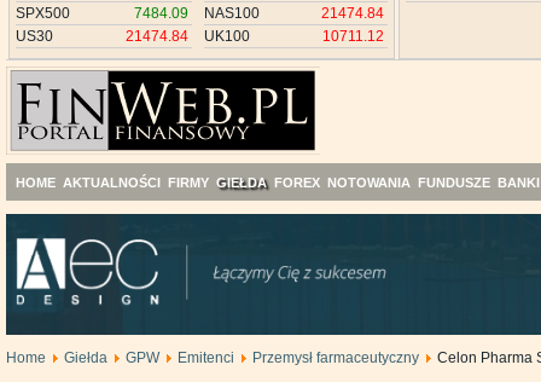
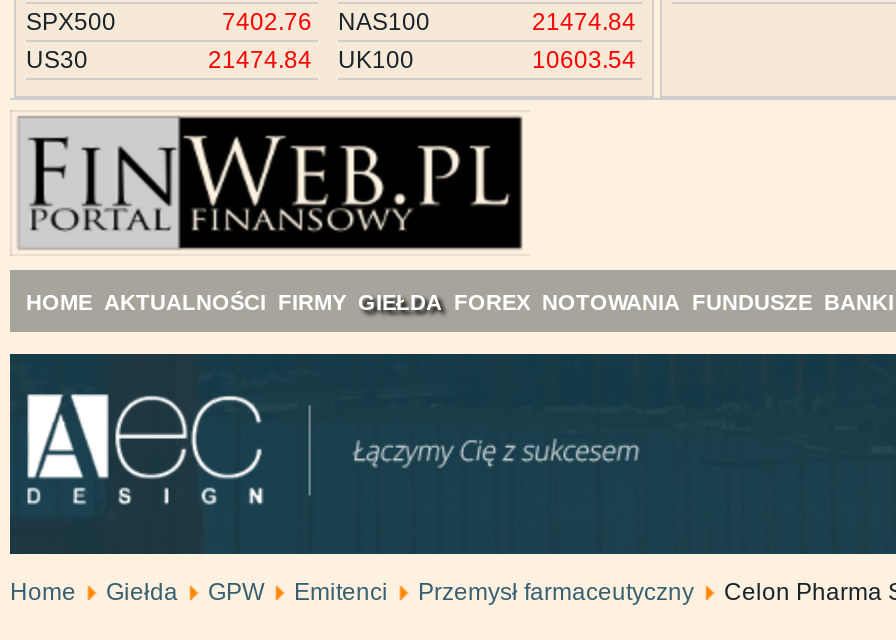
[134,5,260,22] 7484.09 NAS100 -> [222,8,430,36] 7402.76 NAS100
[322,28,384,45] 10711.12 -> [532,46,636,74] 10603.54

